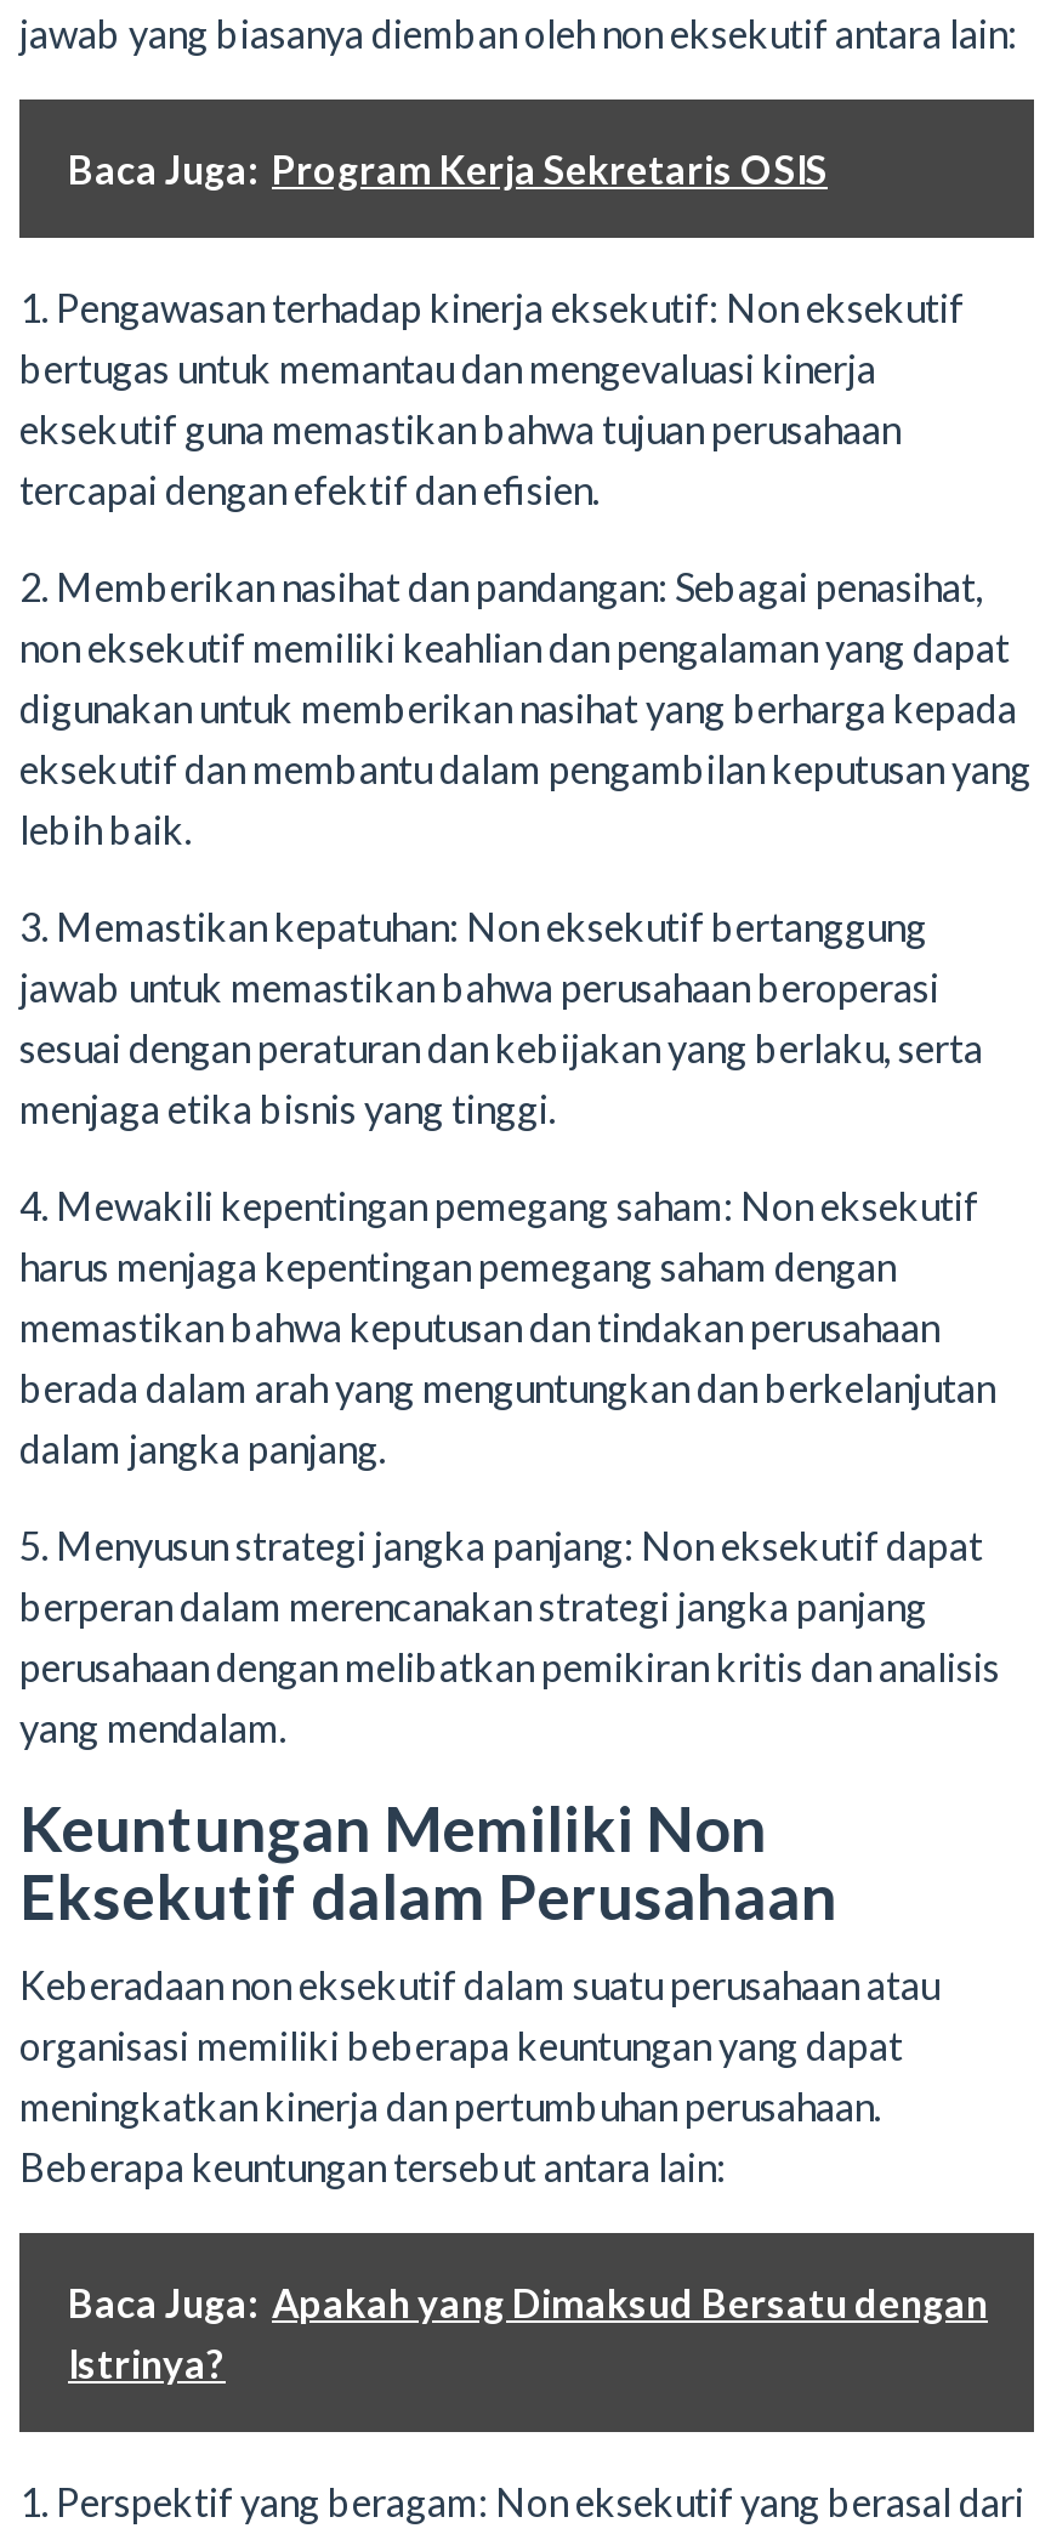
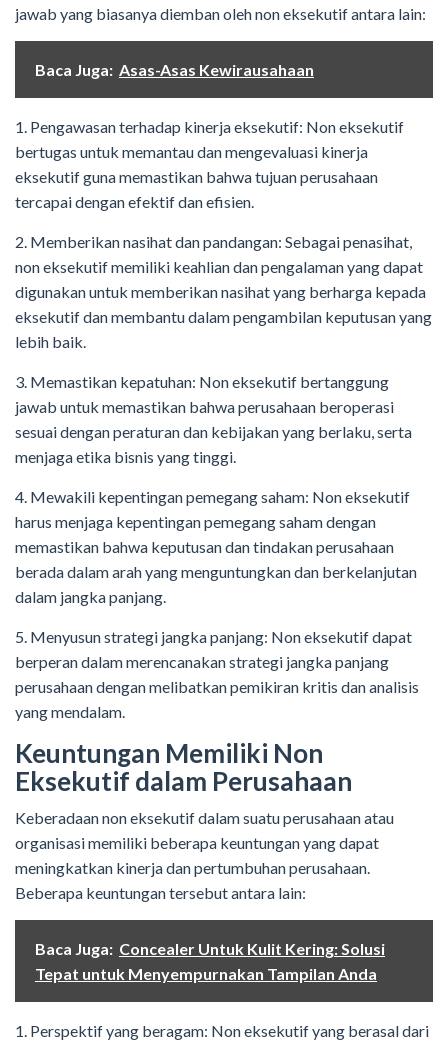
[68,146,828,192] Baca Juga: Program Kerja Sekretaris OSIS -> [35,60,314,79] Baca Juga: Asas-Asas Kewirausahaan
[68,2279,988,2386] Baca Juga: Apakah yang Dimaksud Bersatu dengan | Istrinya? -> [35,939,385,983] Baca Juga: Concealer Untuk Kulit Kering: Solusi | Tepat untuk Menyempurnakan Tampilan Anda

